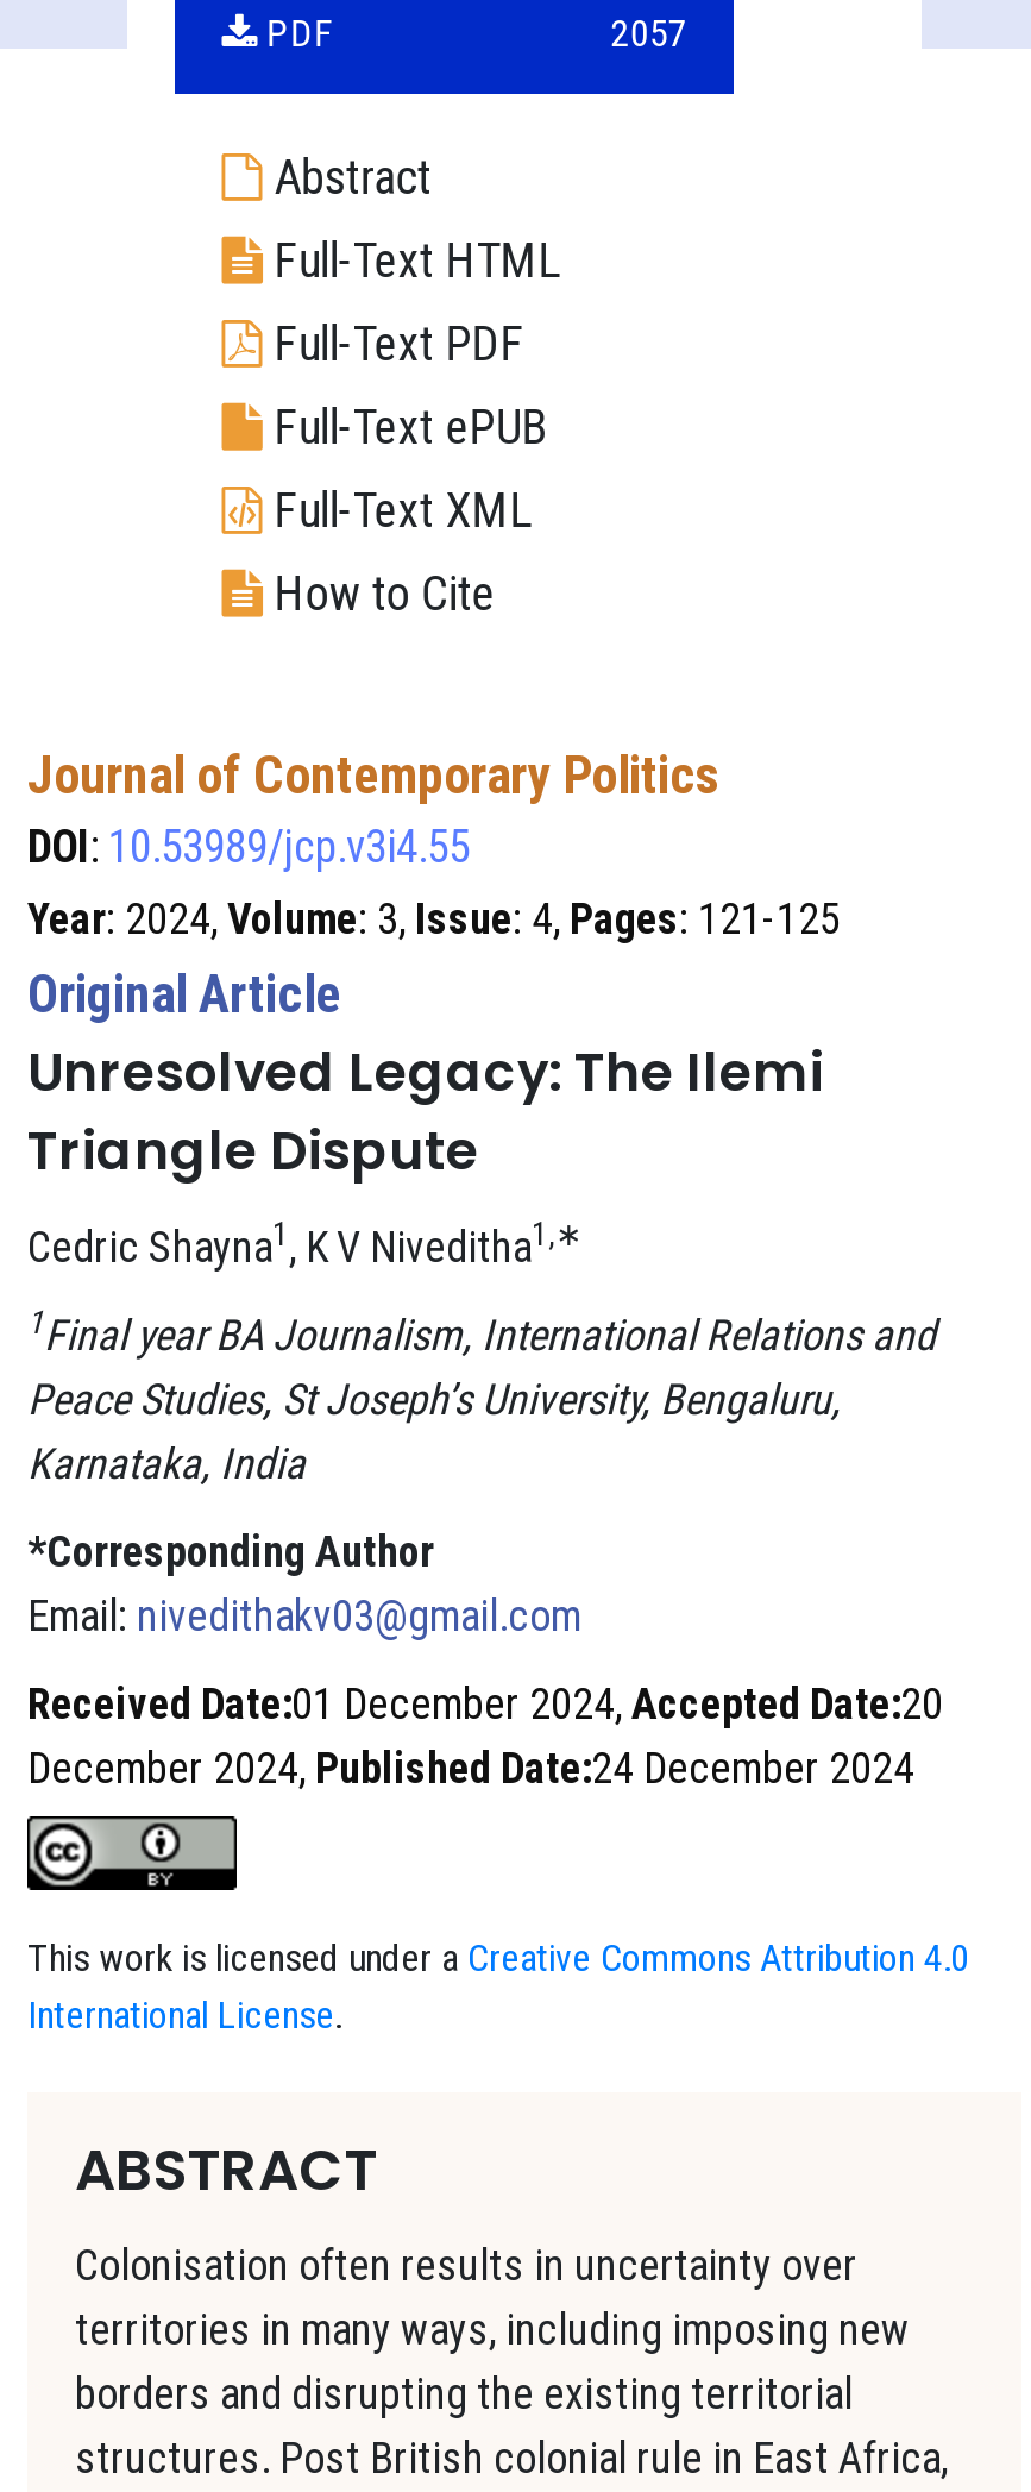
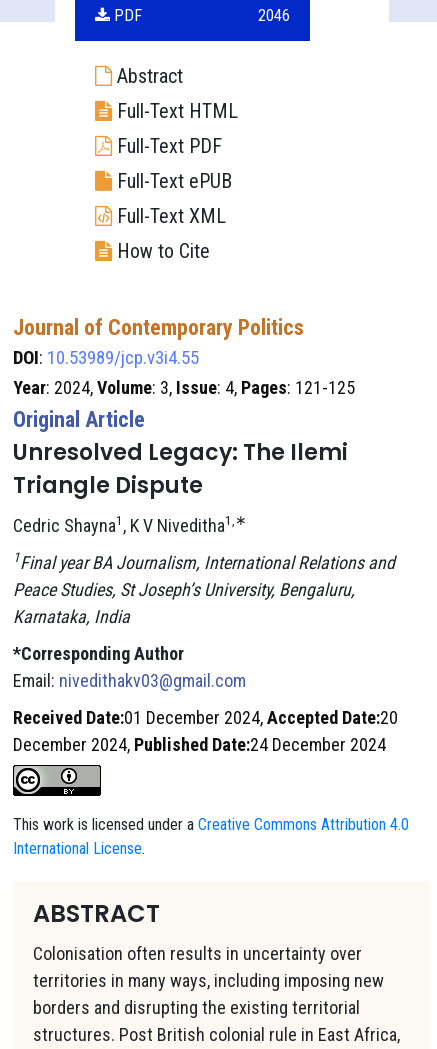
[611,11,687,56] 2057 -> [258,6,290,25] 2046

